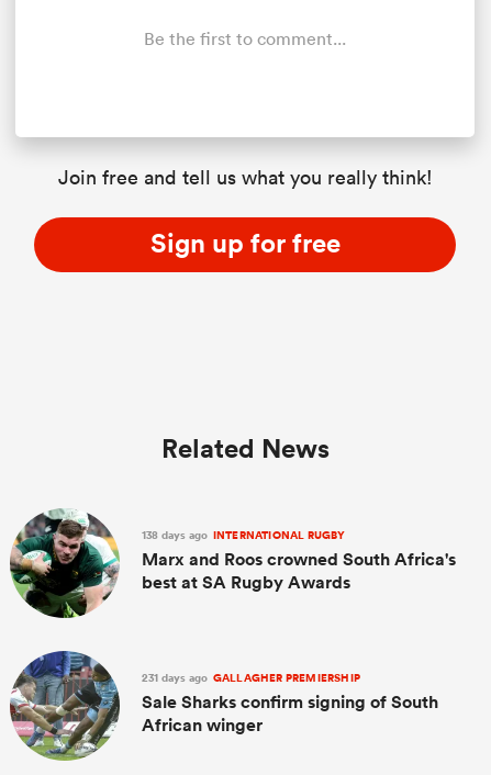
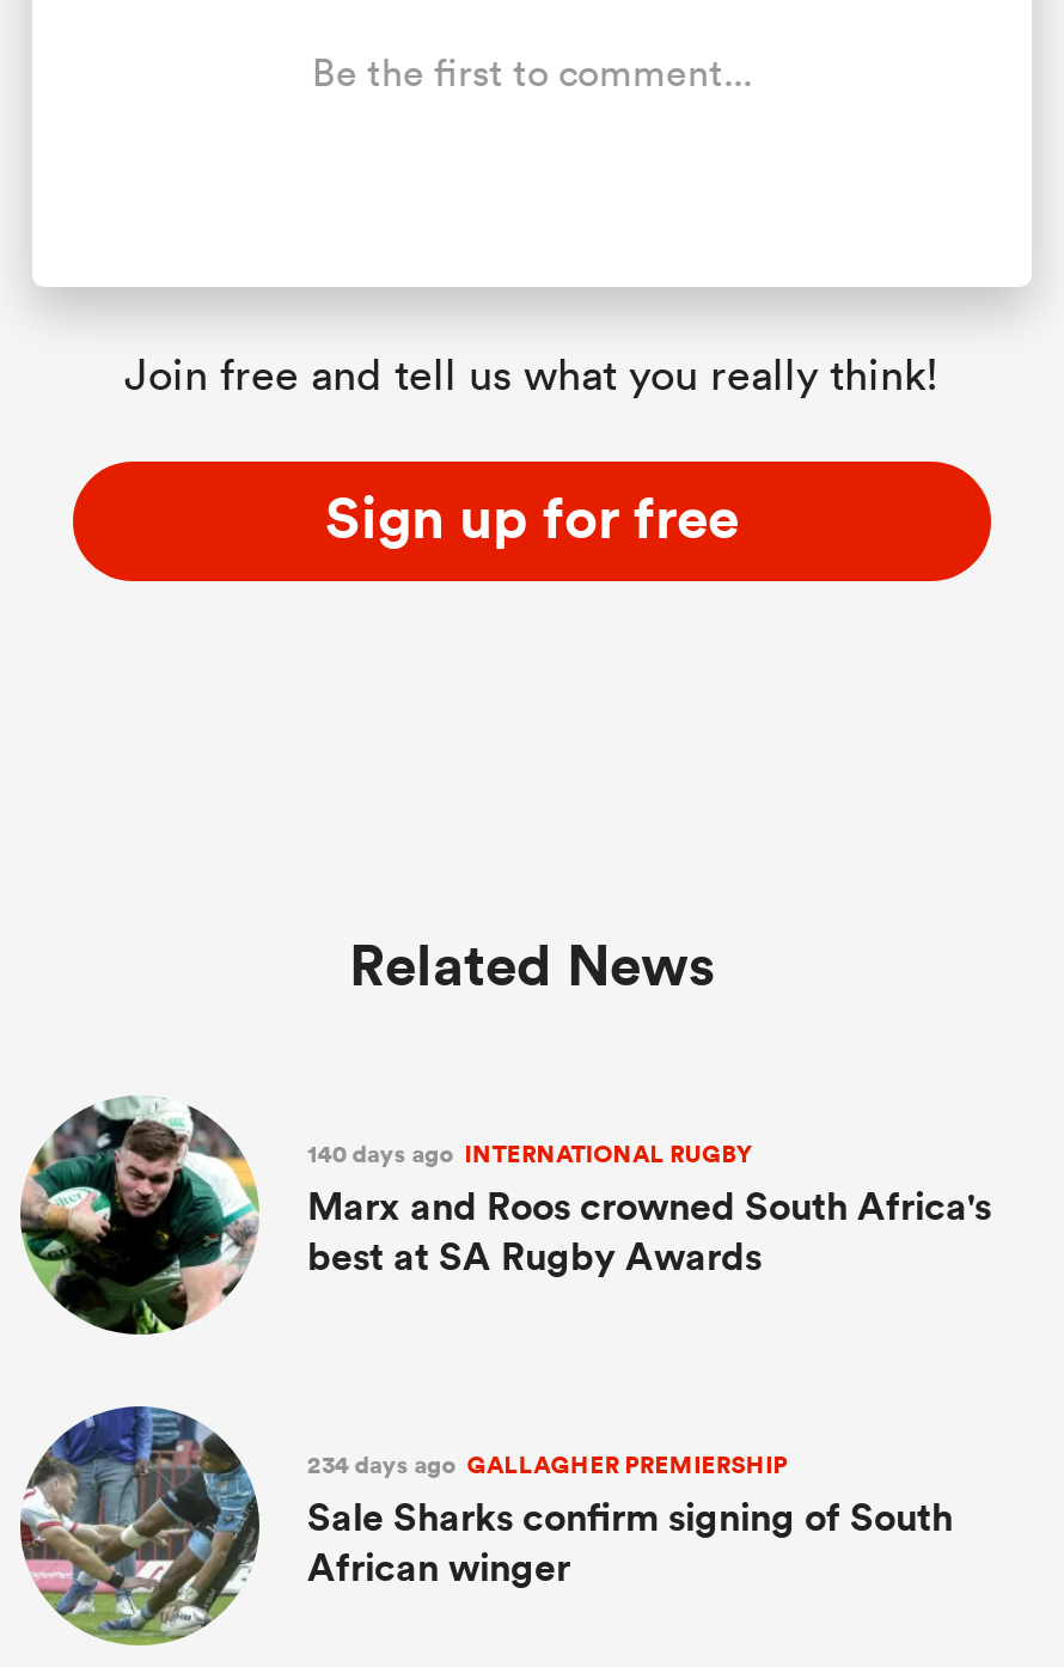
[142,527,346,543] 138 days ago INTERNATIONAL RUGBY -> [307,1136,753,1172] 140 days ago INTERNATIONAL RUGBY
[142,670,360,686] 231 days ago GALLAGHER PREMIERSHIP -> [307,1447,788,1483] 234 days ago GALLAGHER PREMIERSHIP

